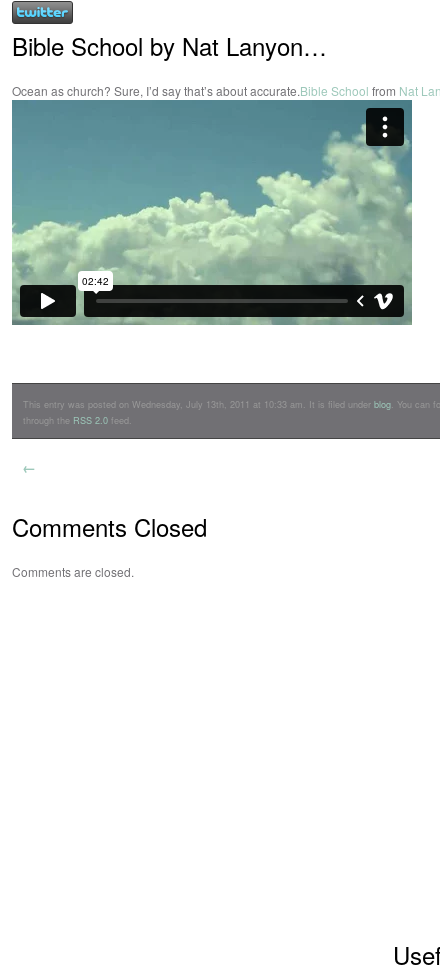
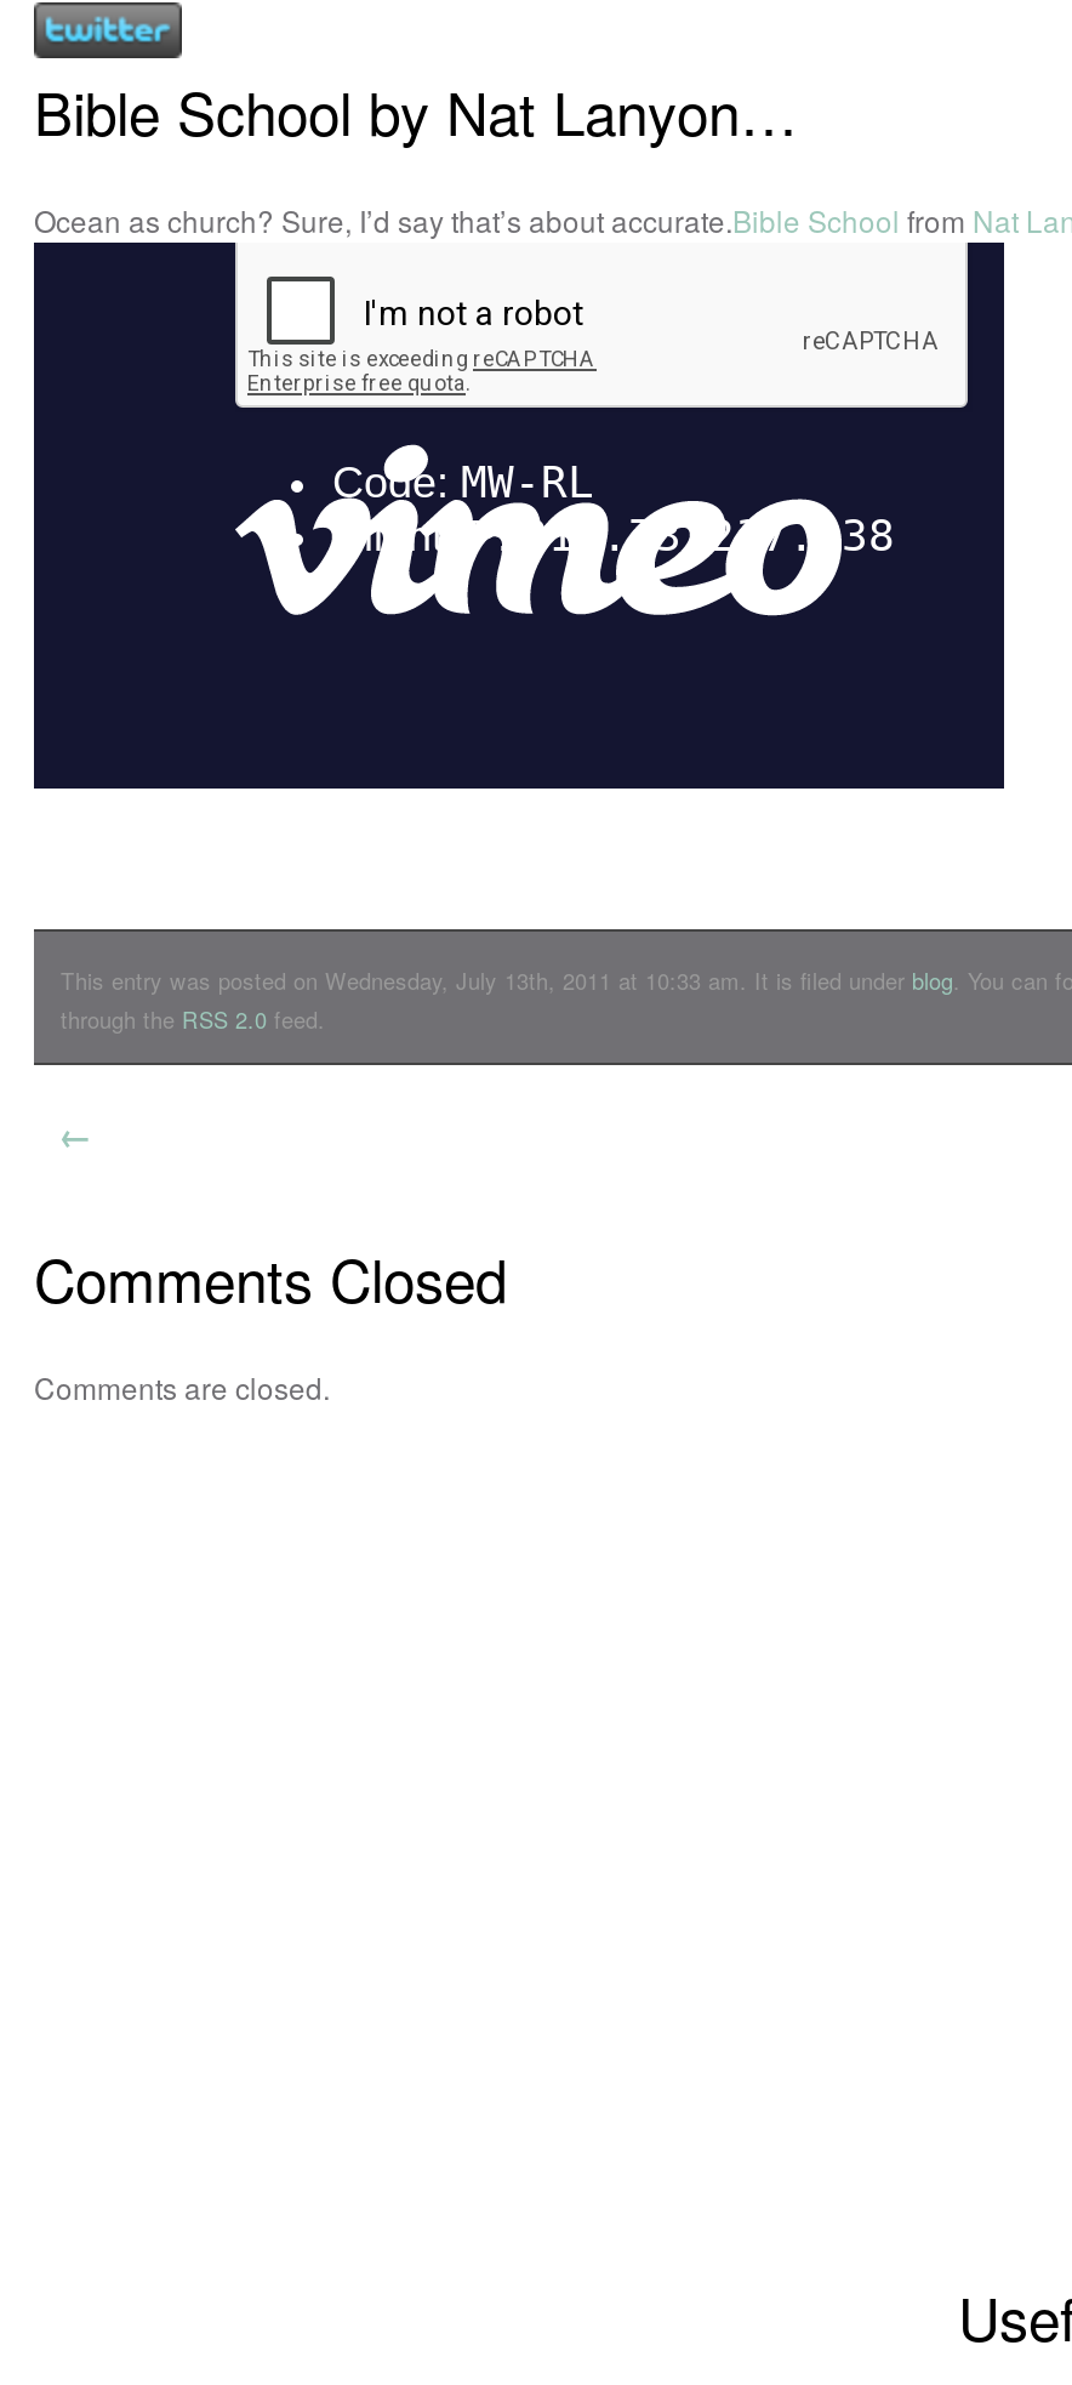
[11,102,413,326] [image] -> [32,247,1007,791] [image]

